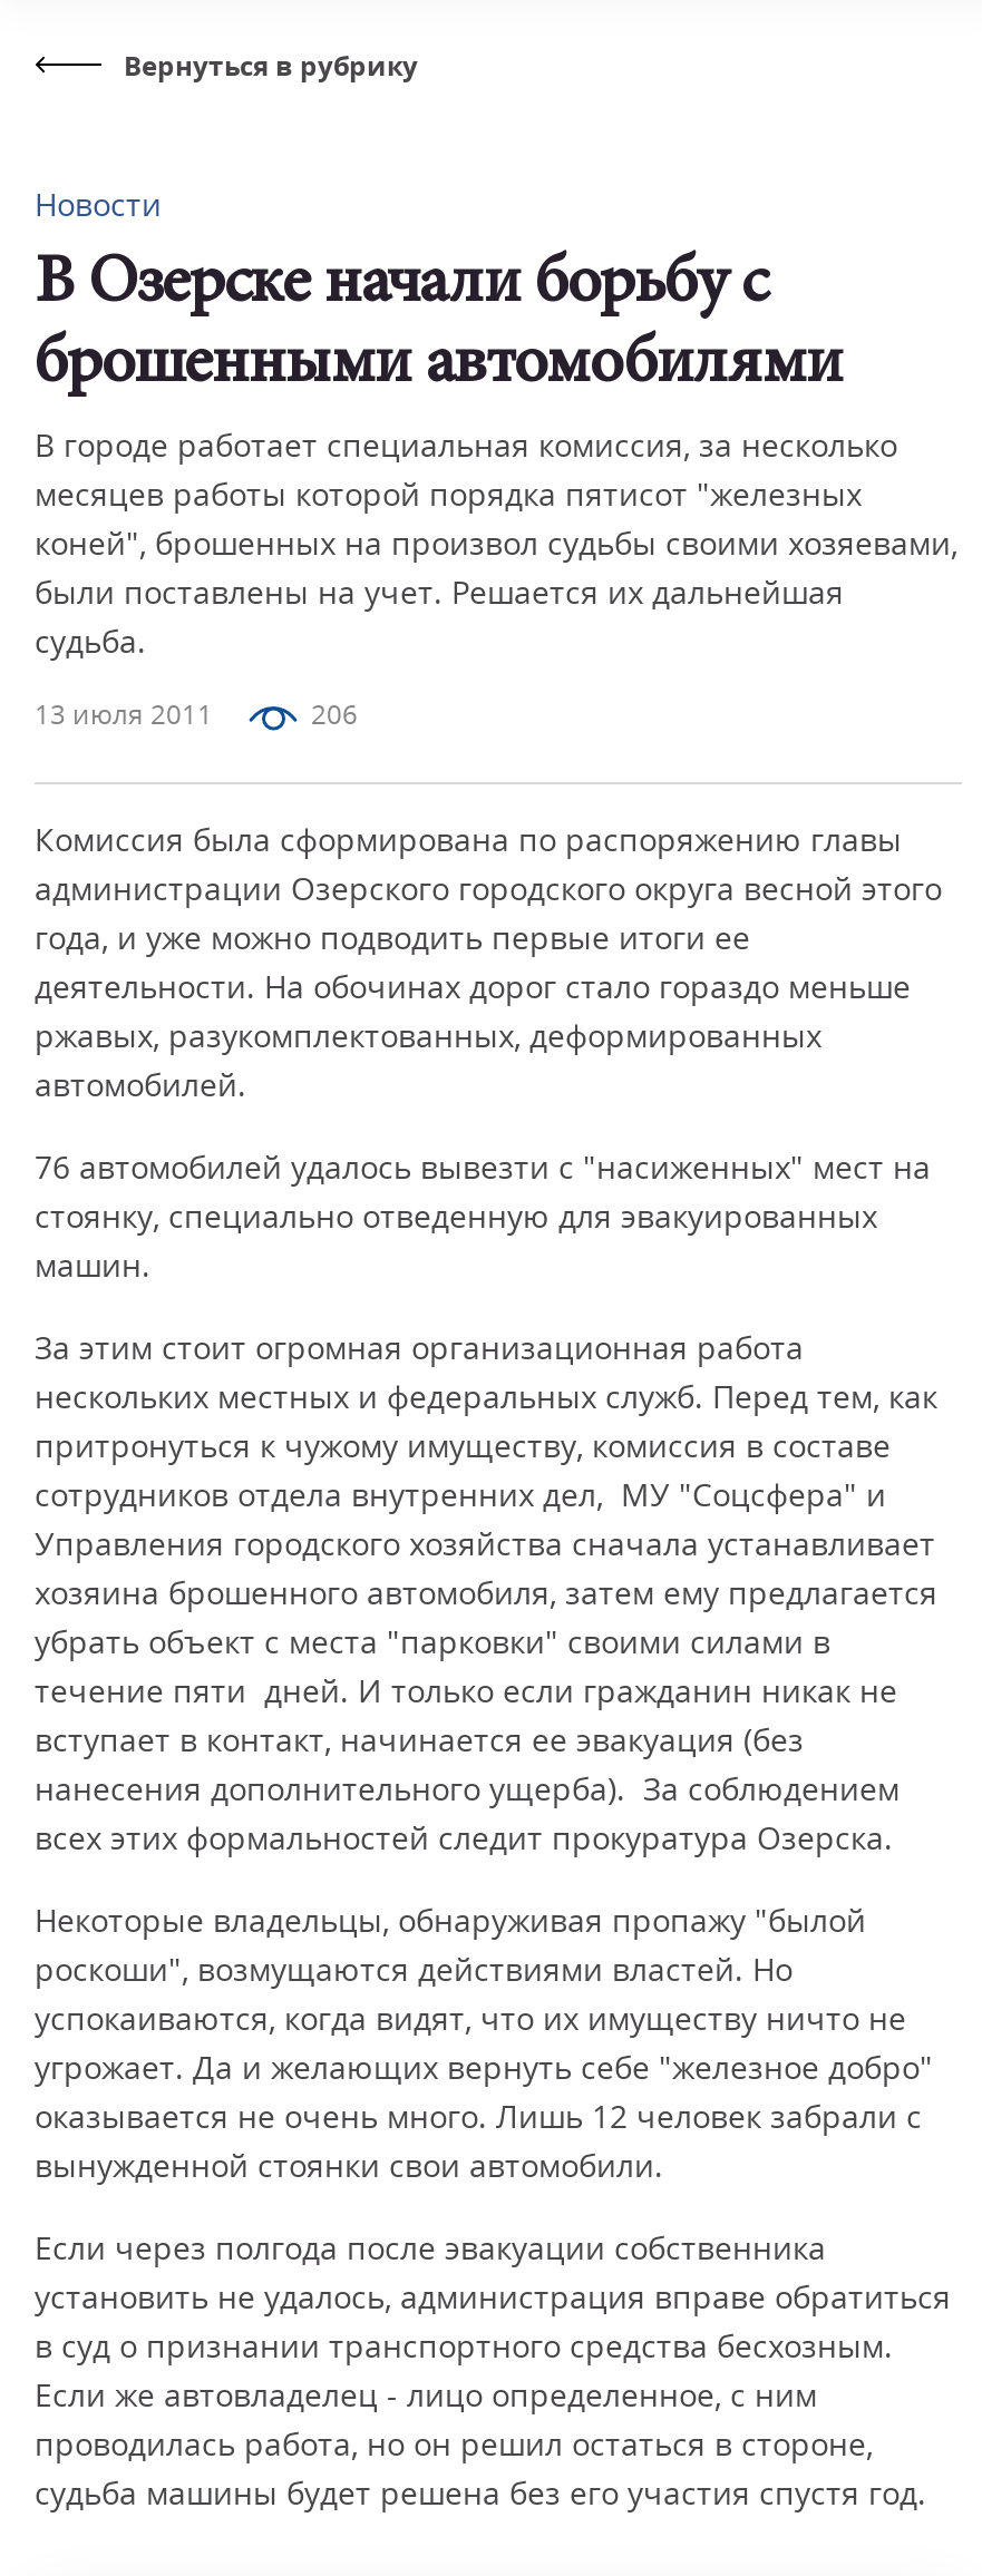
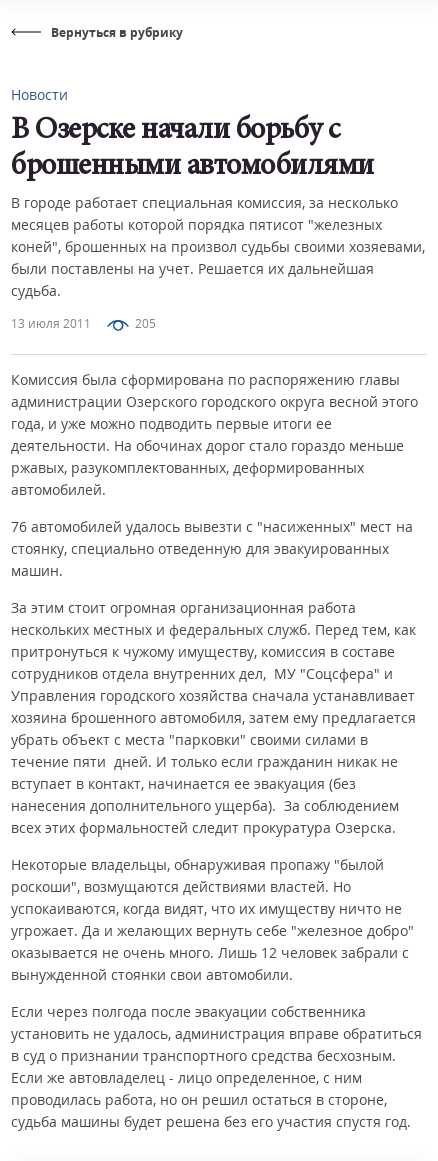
[311,695,358,733] 206 -> [135,315,156,332] 205

